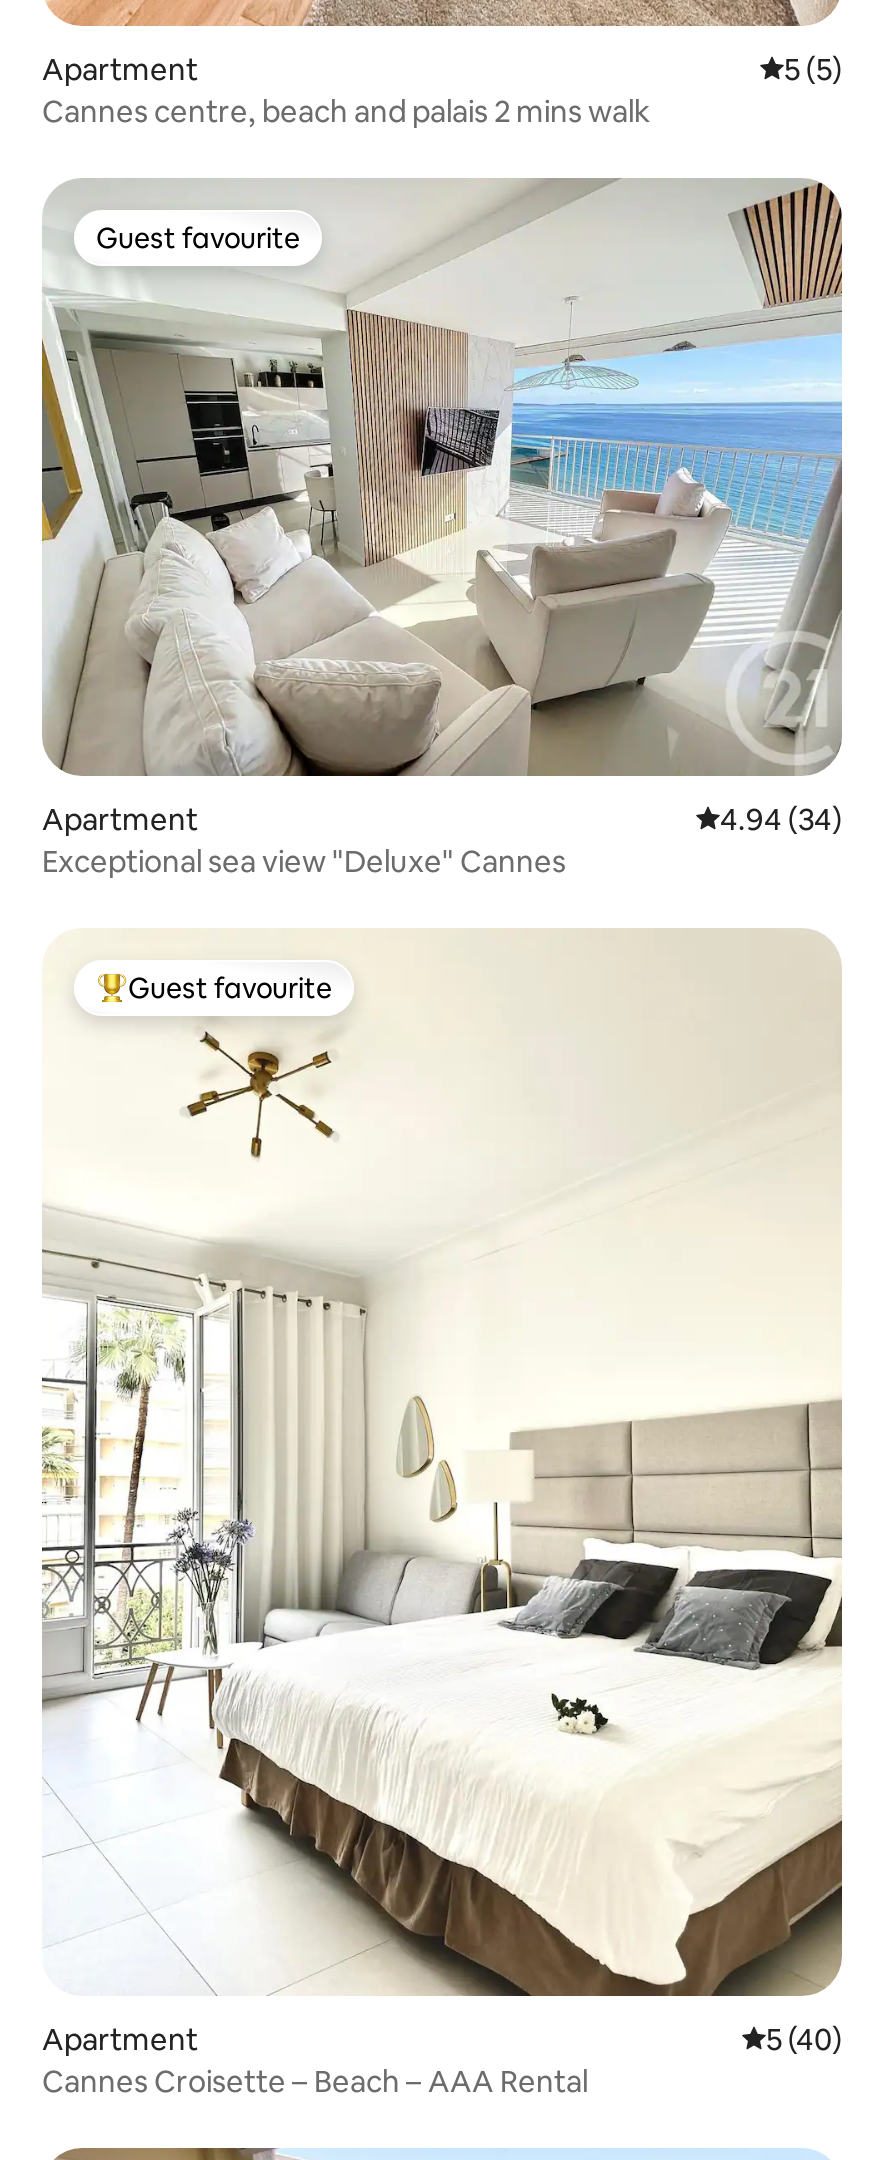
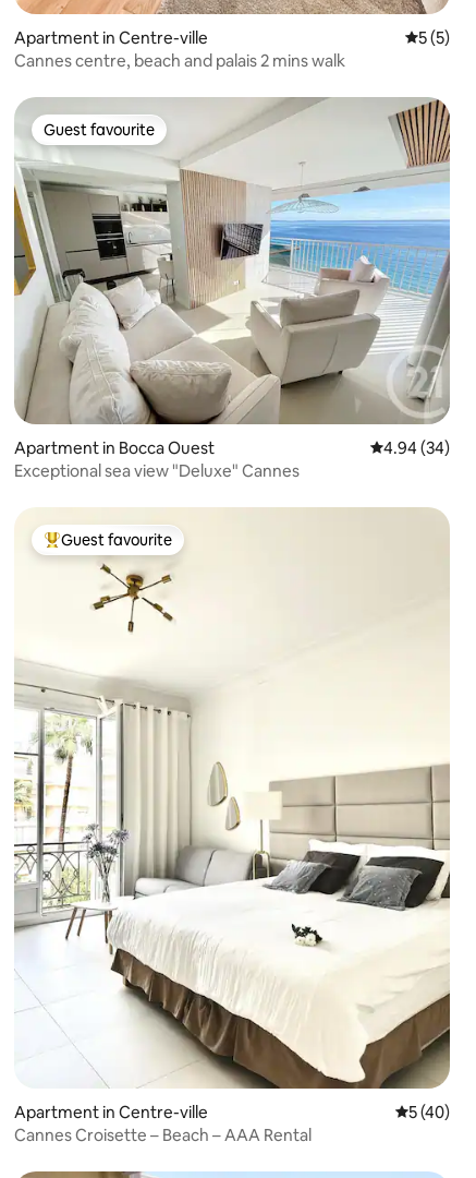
[42,49,198,87] Apartment -> [14,27,208,48] Apartment in Centre-ville
[42,801,198,839] Apartment -> [14,437,215,458] Apartment in Bocca Ouest
[42,2020,198,2058] Apartment -> [14,1102,208,1122] Apartment in Centre-ville

